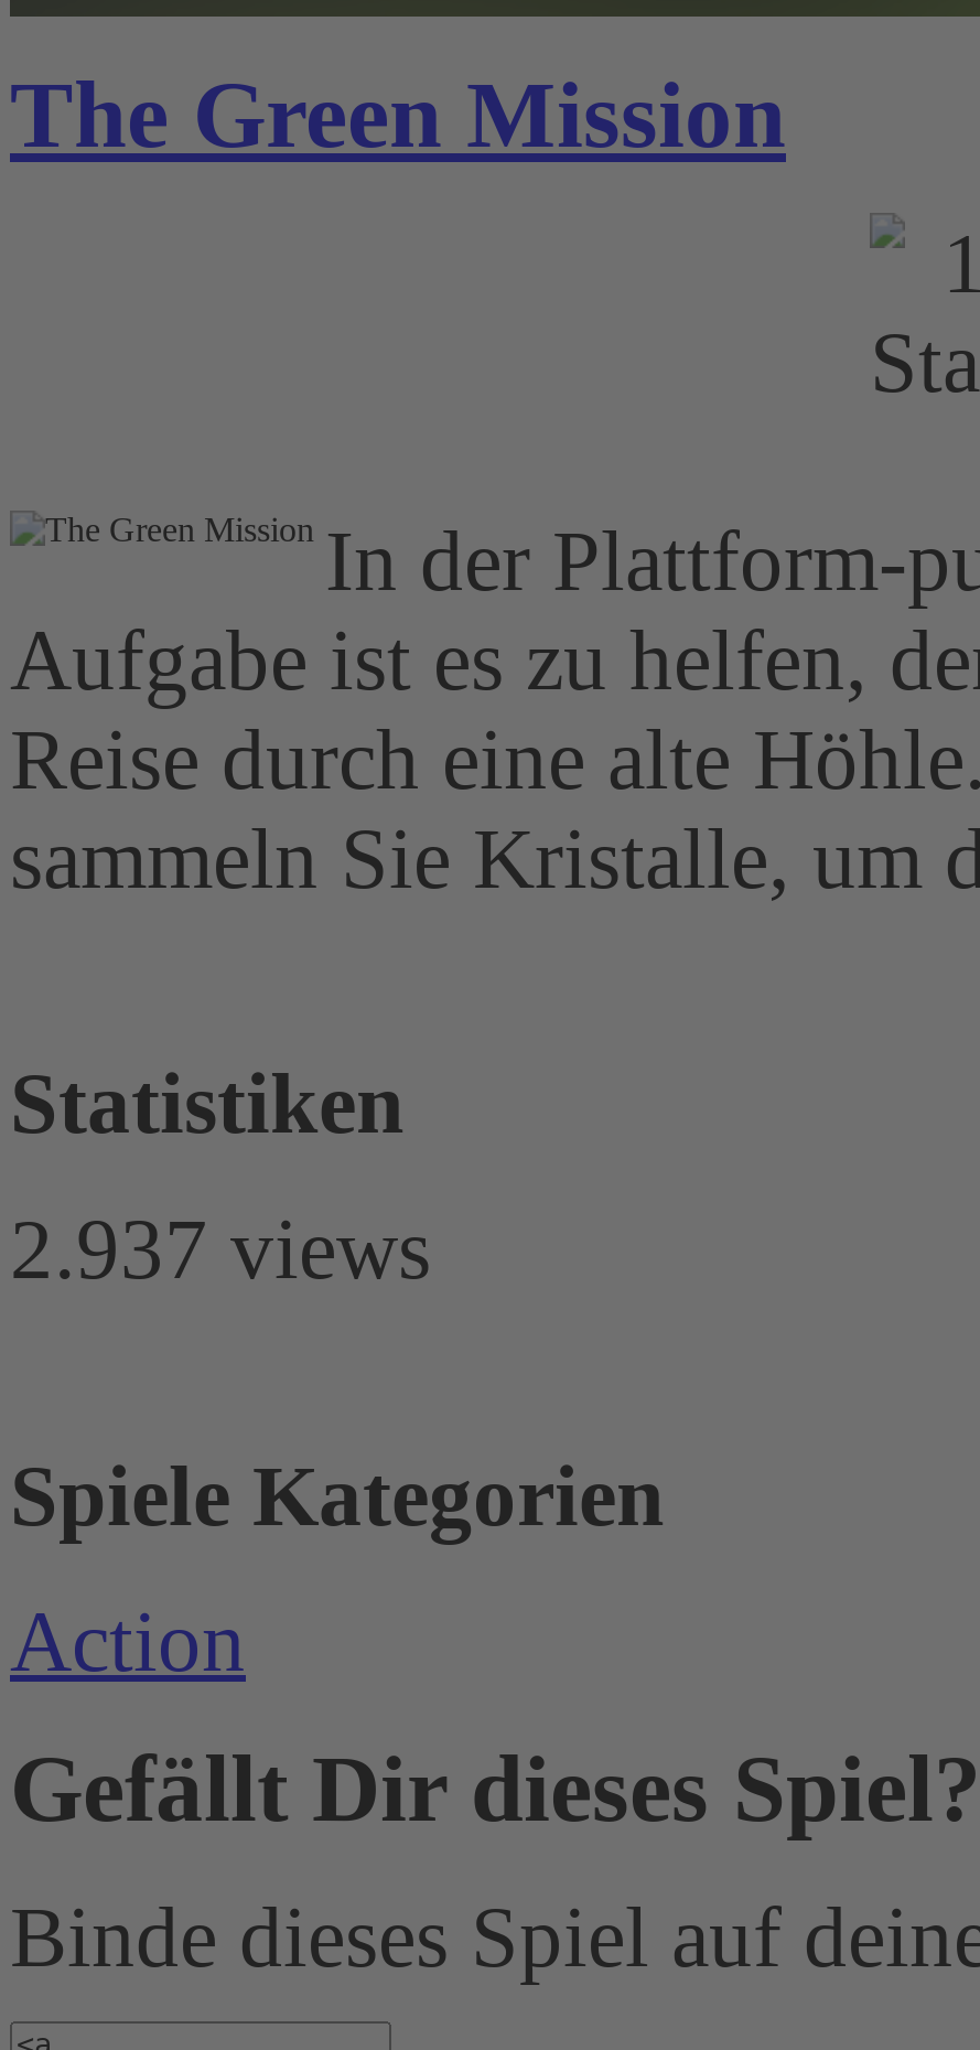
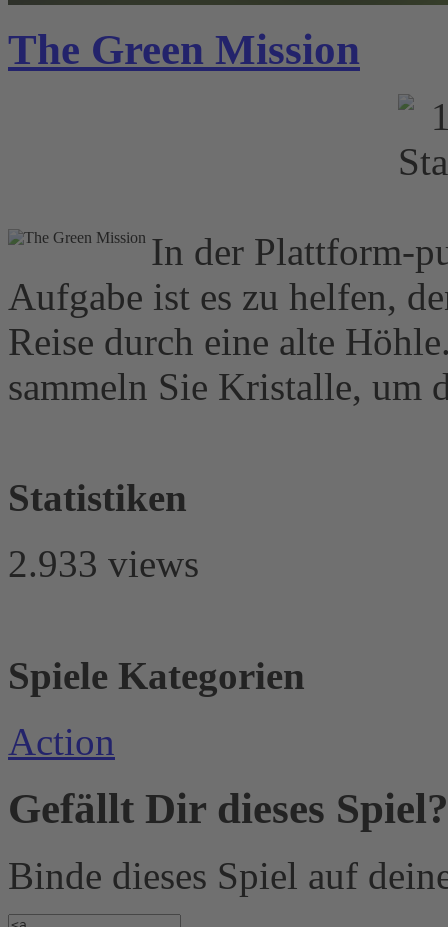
[10,1202,431,1297] 2.937 views -> [8,542,199,585] 2.933 views

